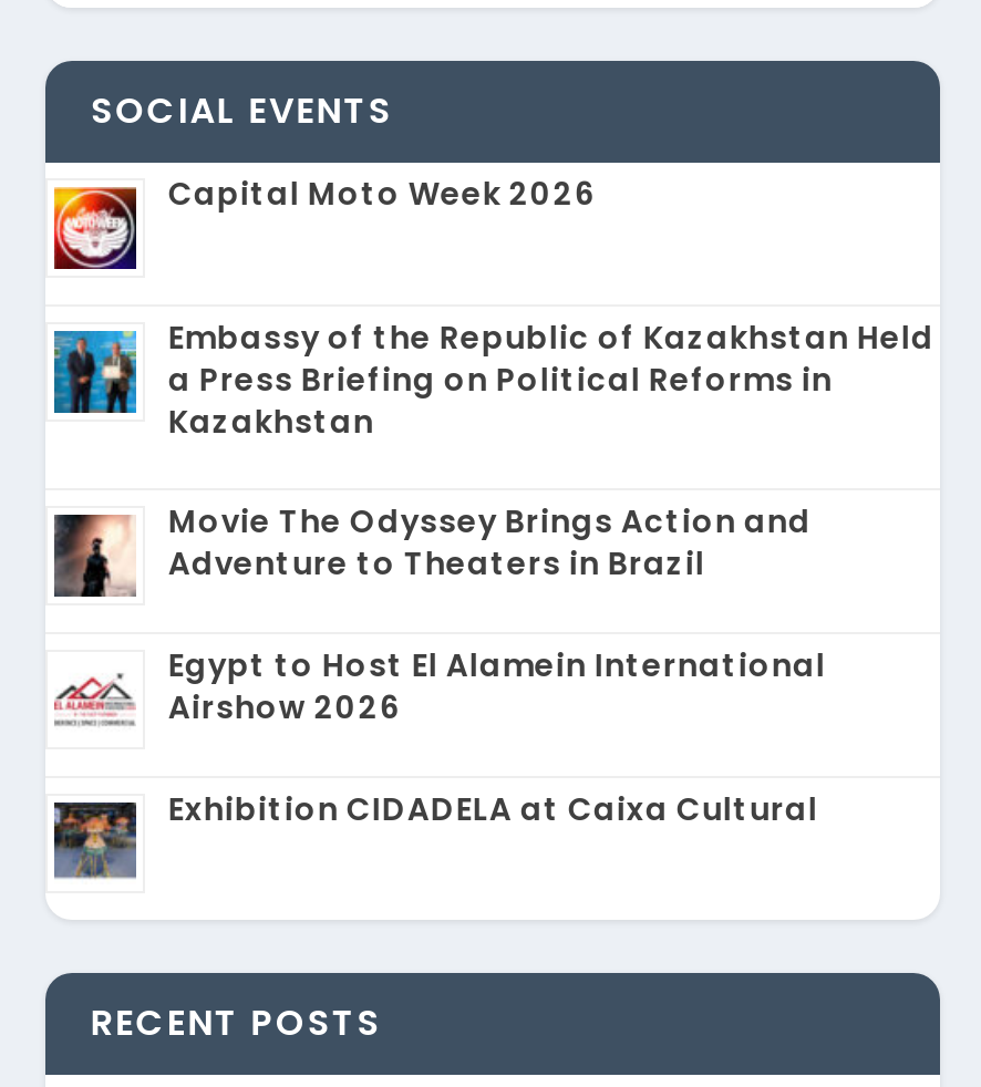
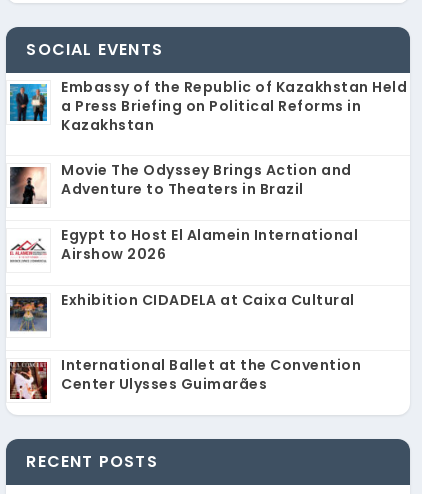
[52,170,595,272] [image] | Capital Moto Week 2026 -> none
moved [50,314,934,830] -> [8,77,407,310]: [image] | Embassy of the Republic of Kazakhstan Held | a Press Briefing on Political Reforms in | ... | Airshow 2026 | Exhibition CIDADELA at Caixa Cultural
moved [50,799,141,886] -> [8,296,49,335]: [image]
none -> [9,355,361,400] [image] | International Ballet at the Convention | Center Ulysses Guimarães

